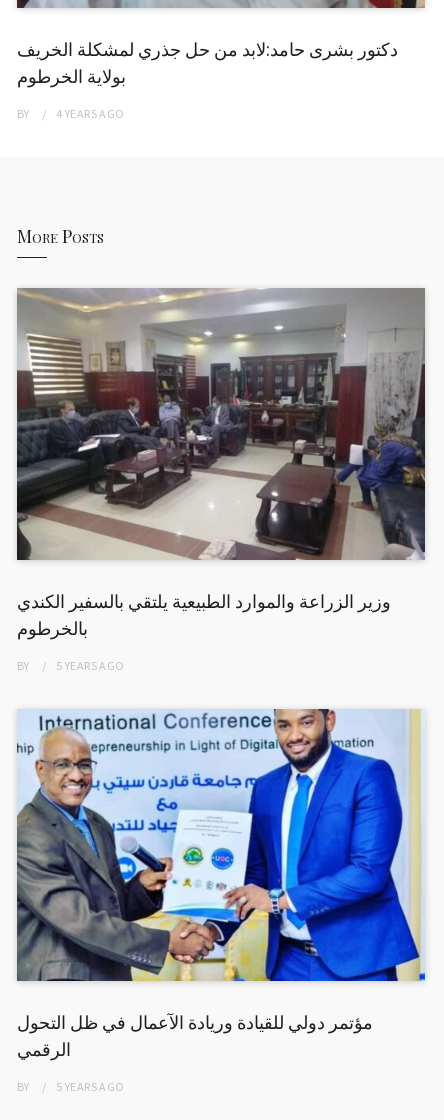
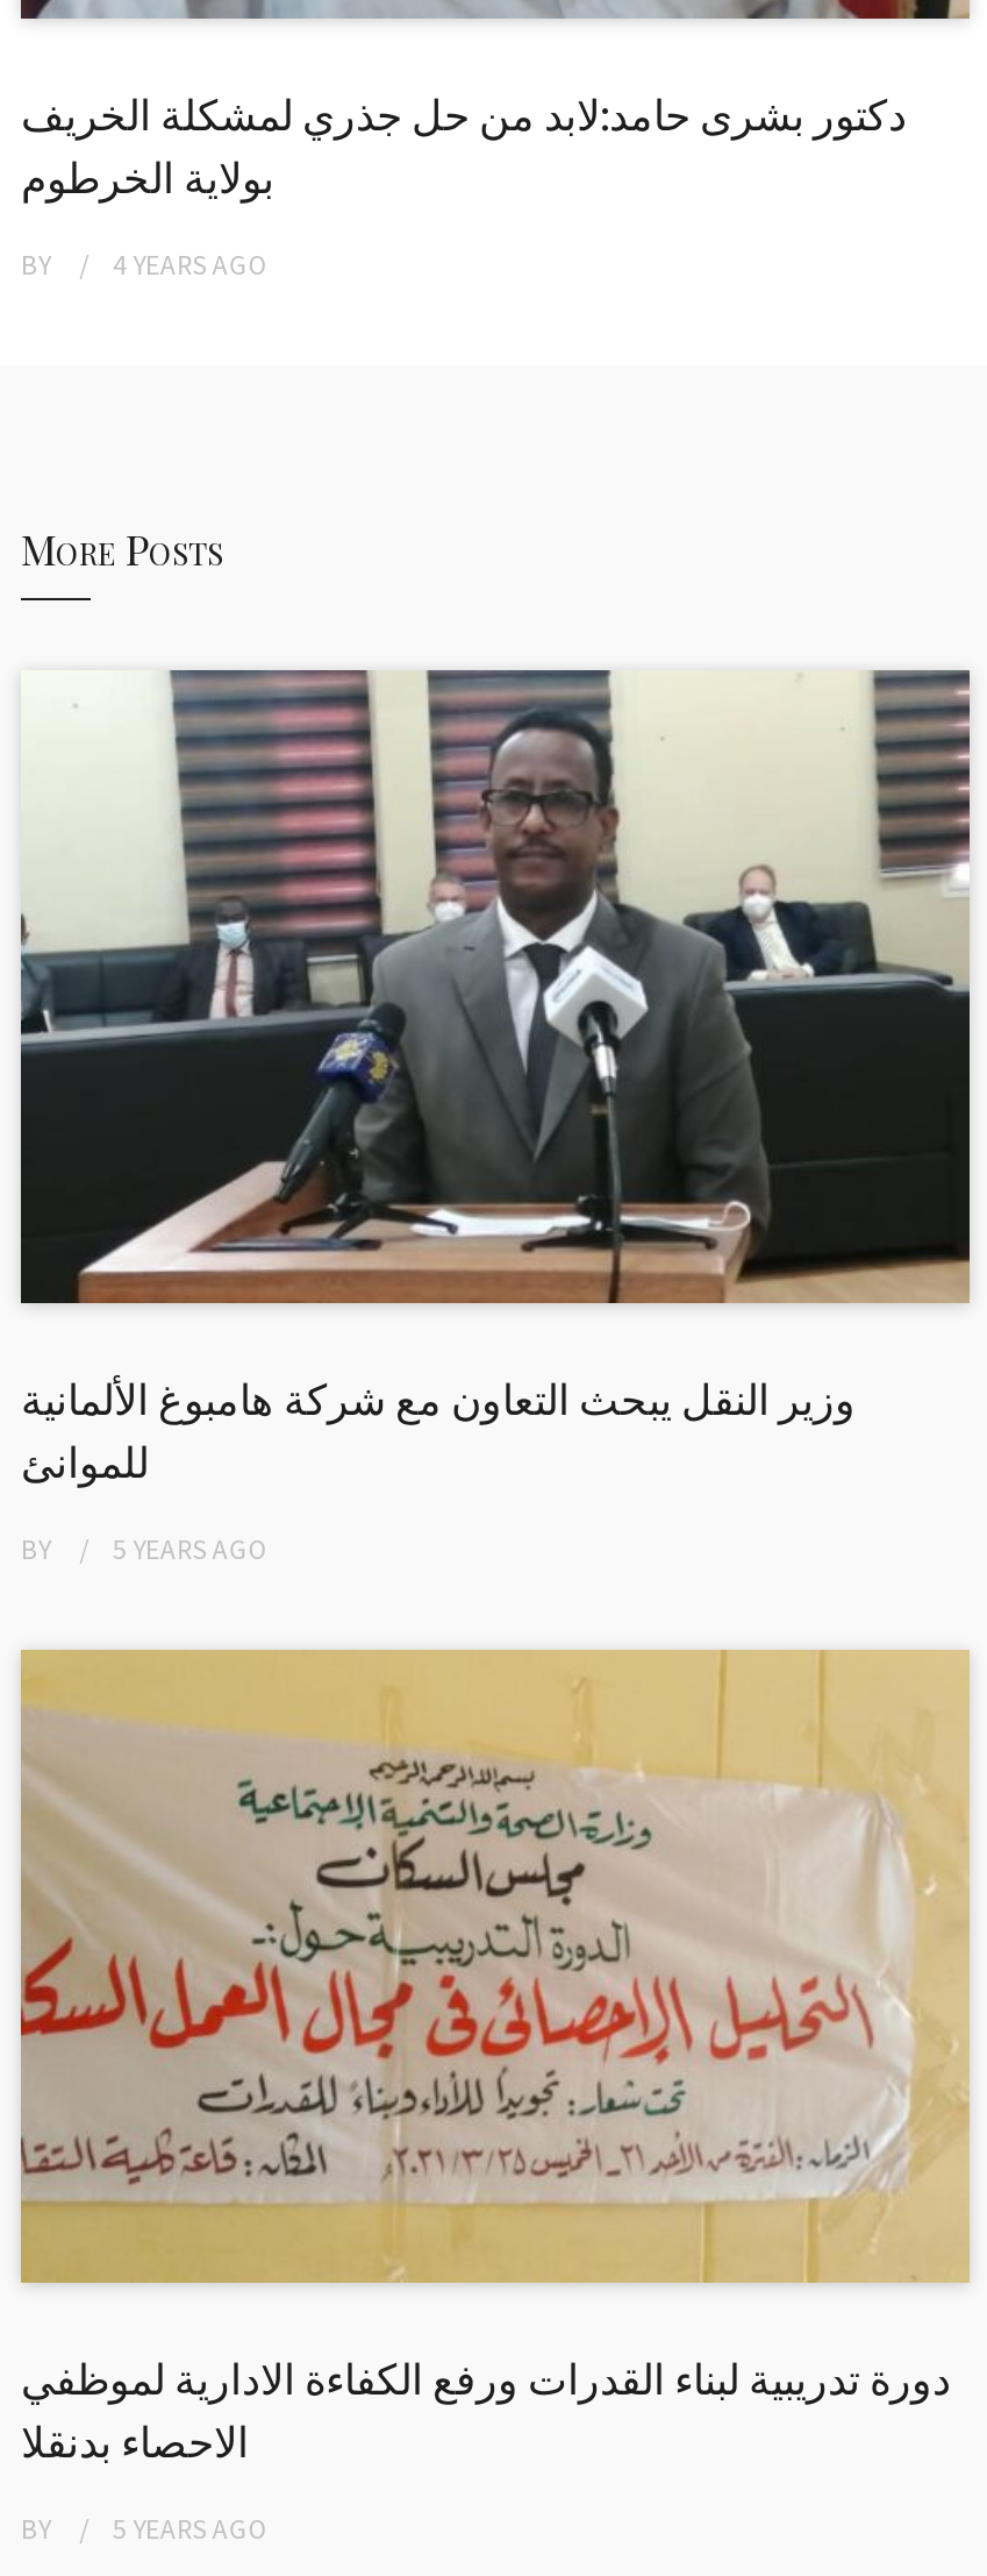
[16,287,426,640] [image] | وزير الزراعة والموارد الطبيعية يلتقي بالسفير الكندي | بالخرطوم -> [21,668,972,1489] [image] | وزير النقل يبحث التعاون مع شركة هامبوغ الألمانية | للموانئ
[16,708,426,1061] [image] | مؤتمر دولي للقيادة وريادة الآعمال في ظل التحول | الرقمي -> [19,1648,972,2469] [image] | دورة تدريبية لبناء القدرات ورفع الكفاءة الادارية لموظفي | الاحصاء بدنقلا

